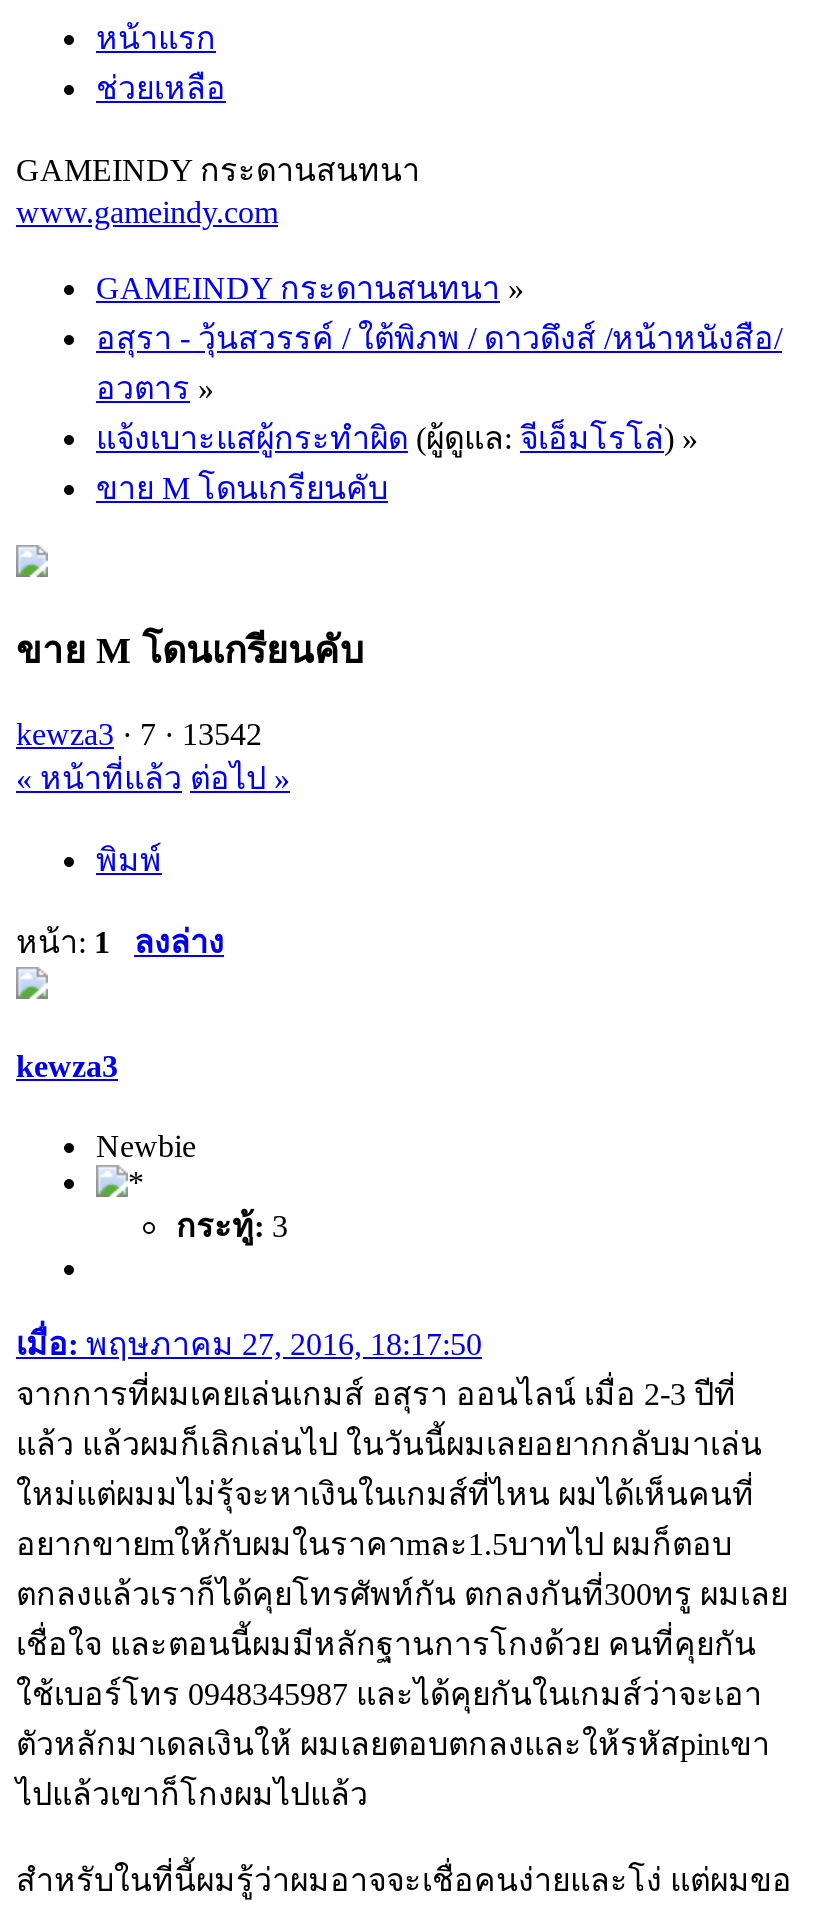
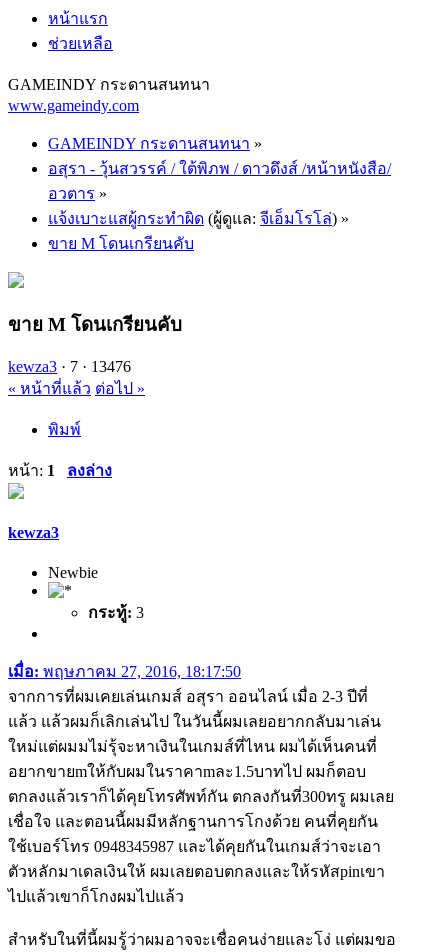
[16,717,262,751] kewza3 · 7 · 13542 -> [8,358,131,375] kewza3 · 7 · 13476

